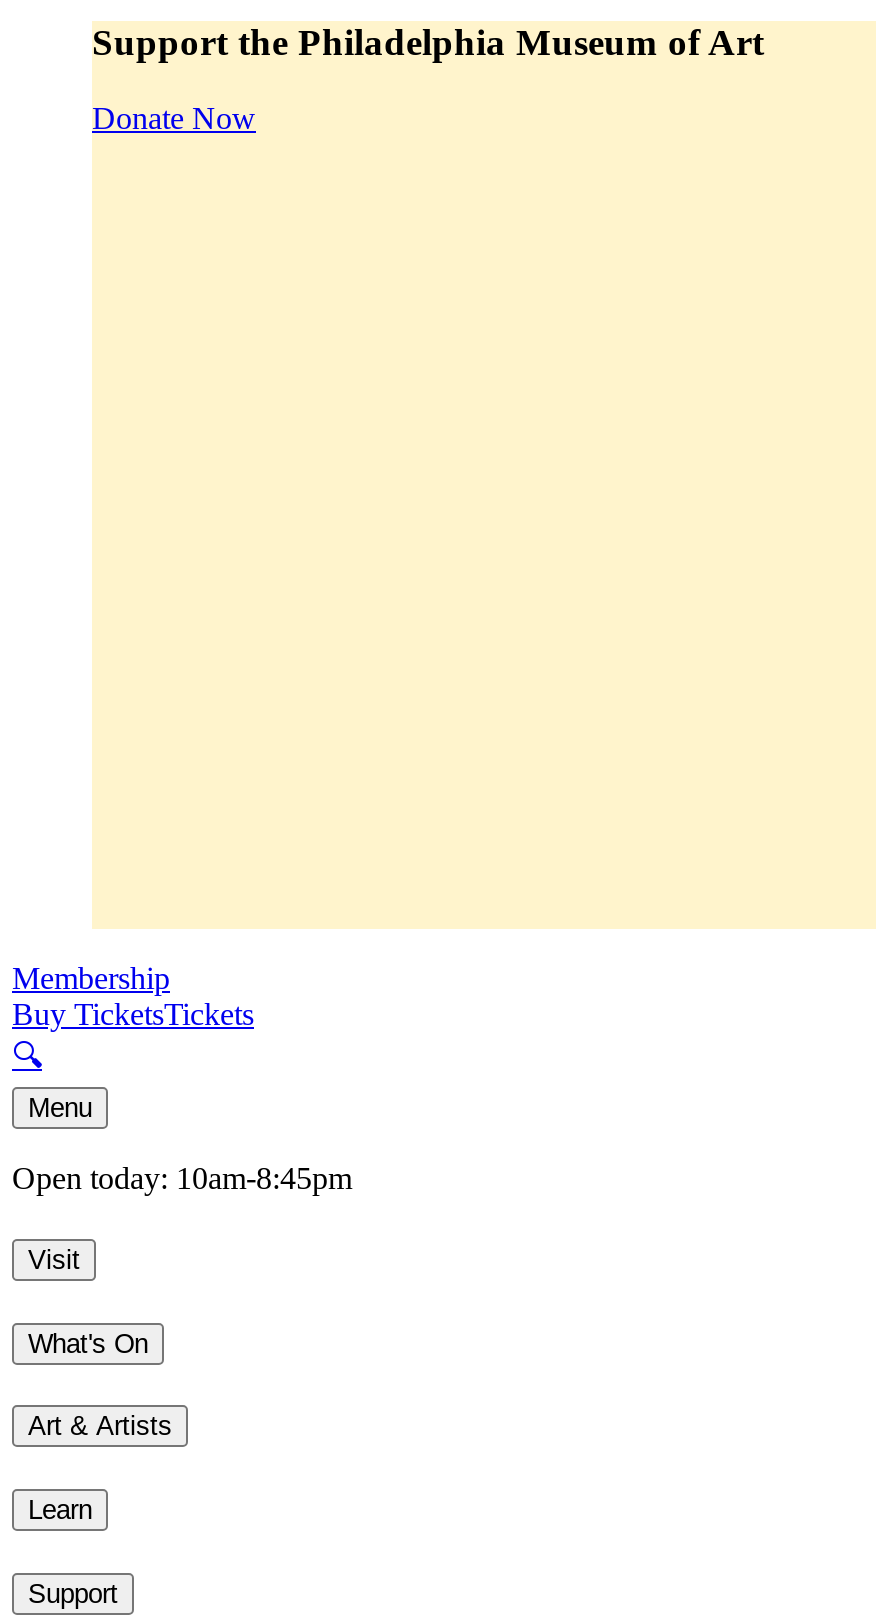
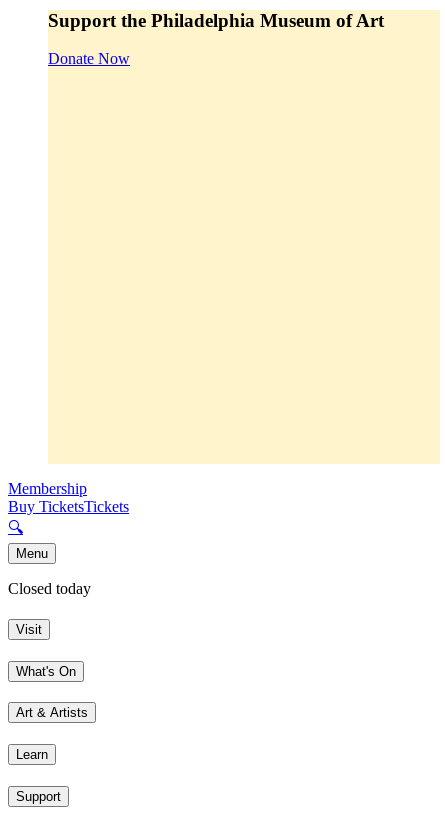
[12,1162,352,1196] Open today: 10am-8:45pm -> [8,580,91,597] Closed today

